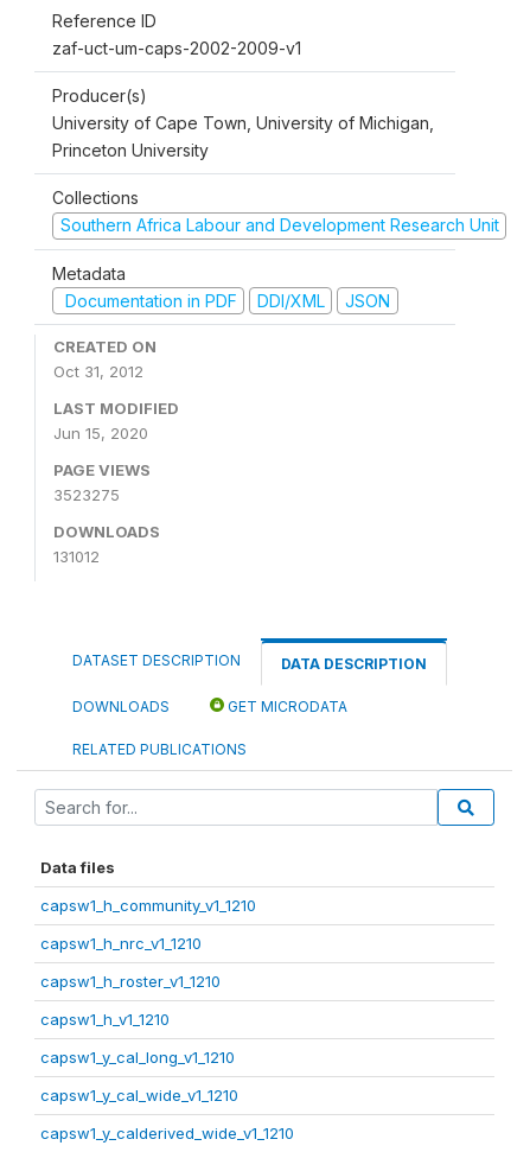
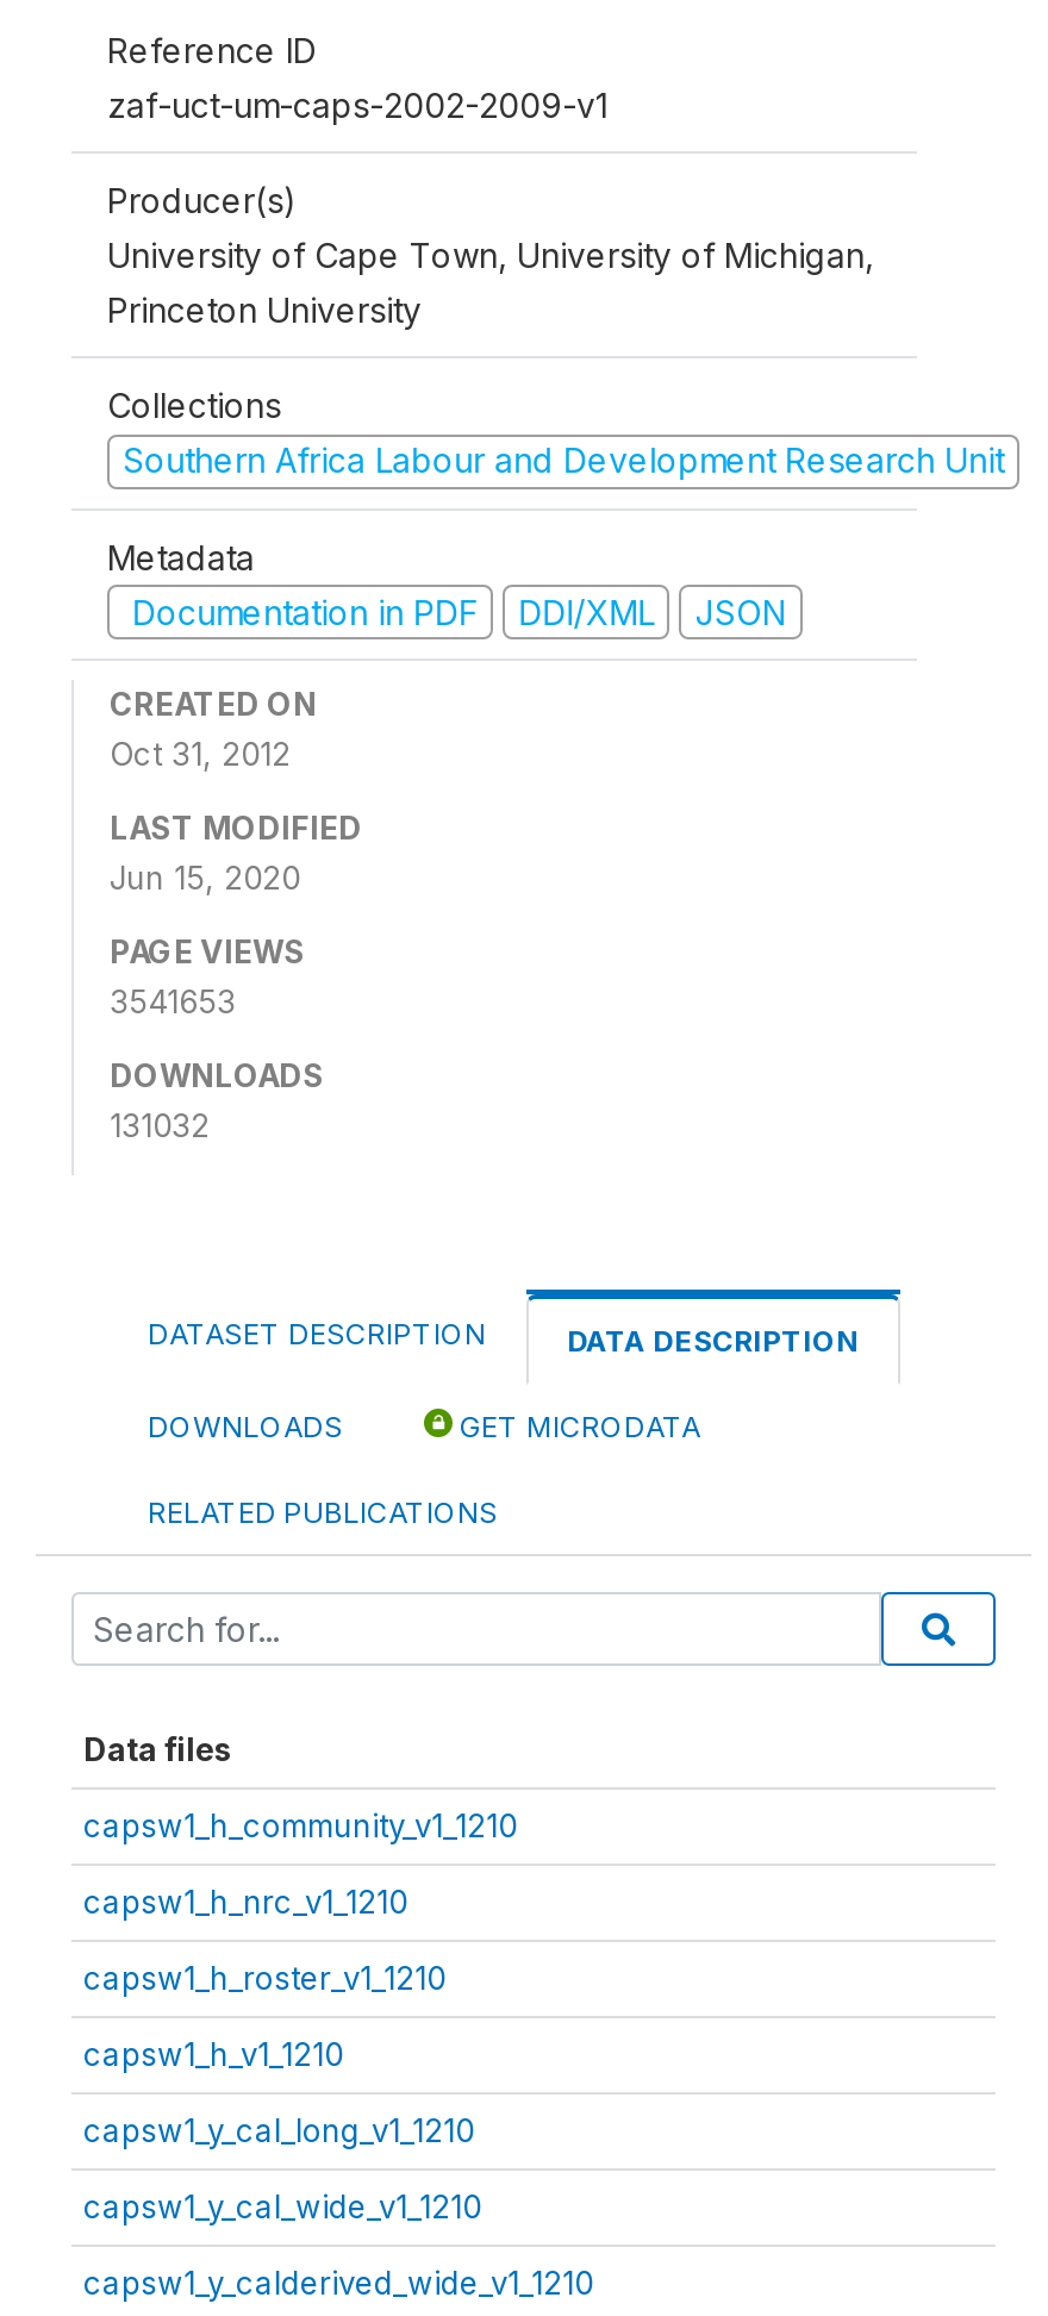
[53,485,120,504] 3523275 -> [110,982,236,1020] 3541653
[53,547,100,566] 131012 -> [110,1106,210,1144] 131032

